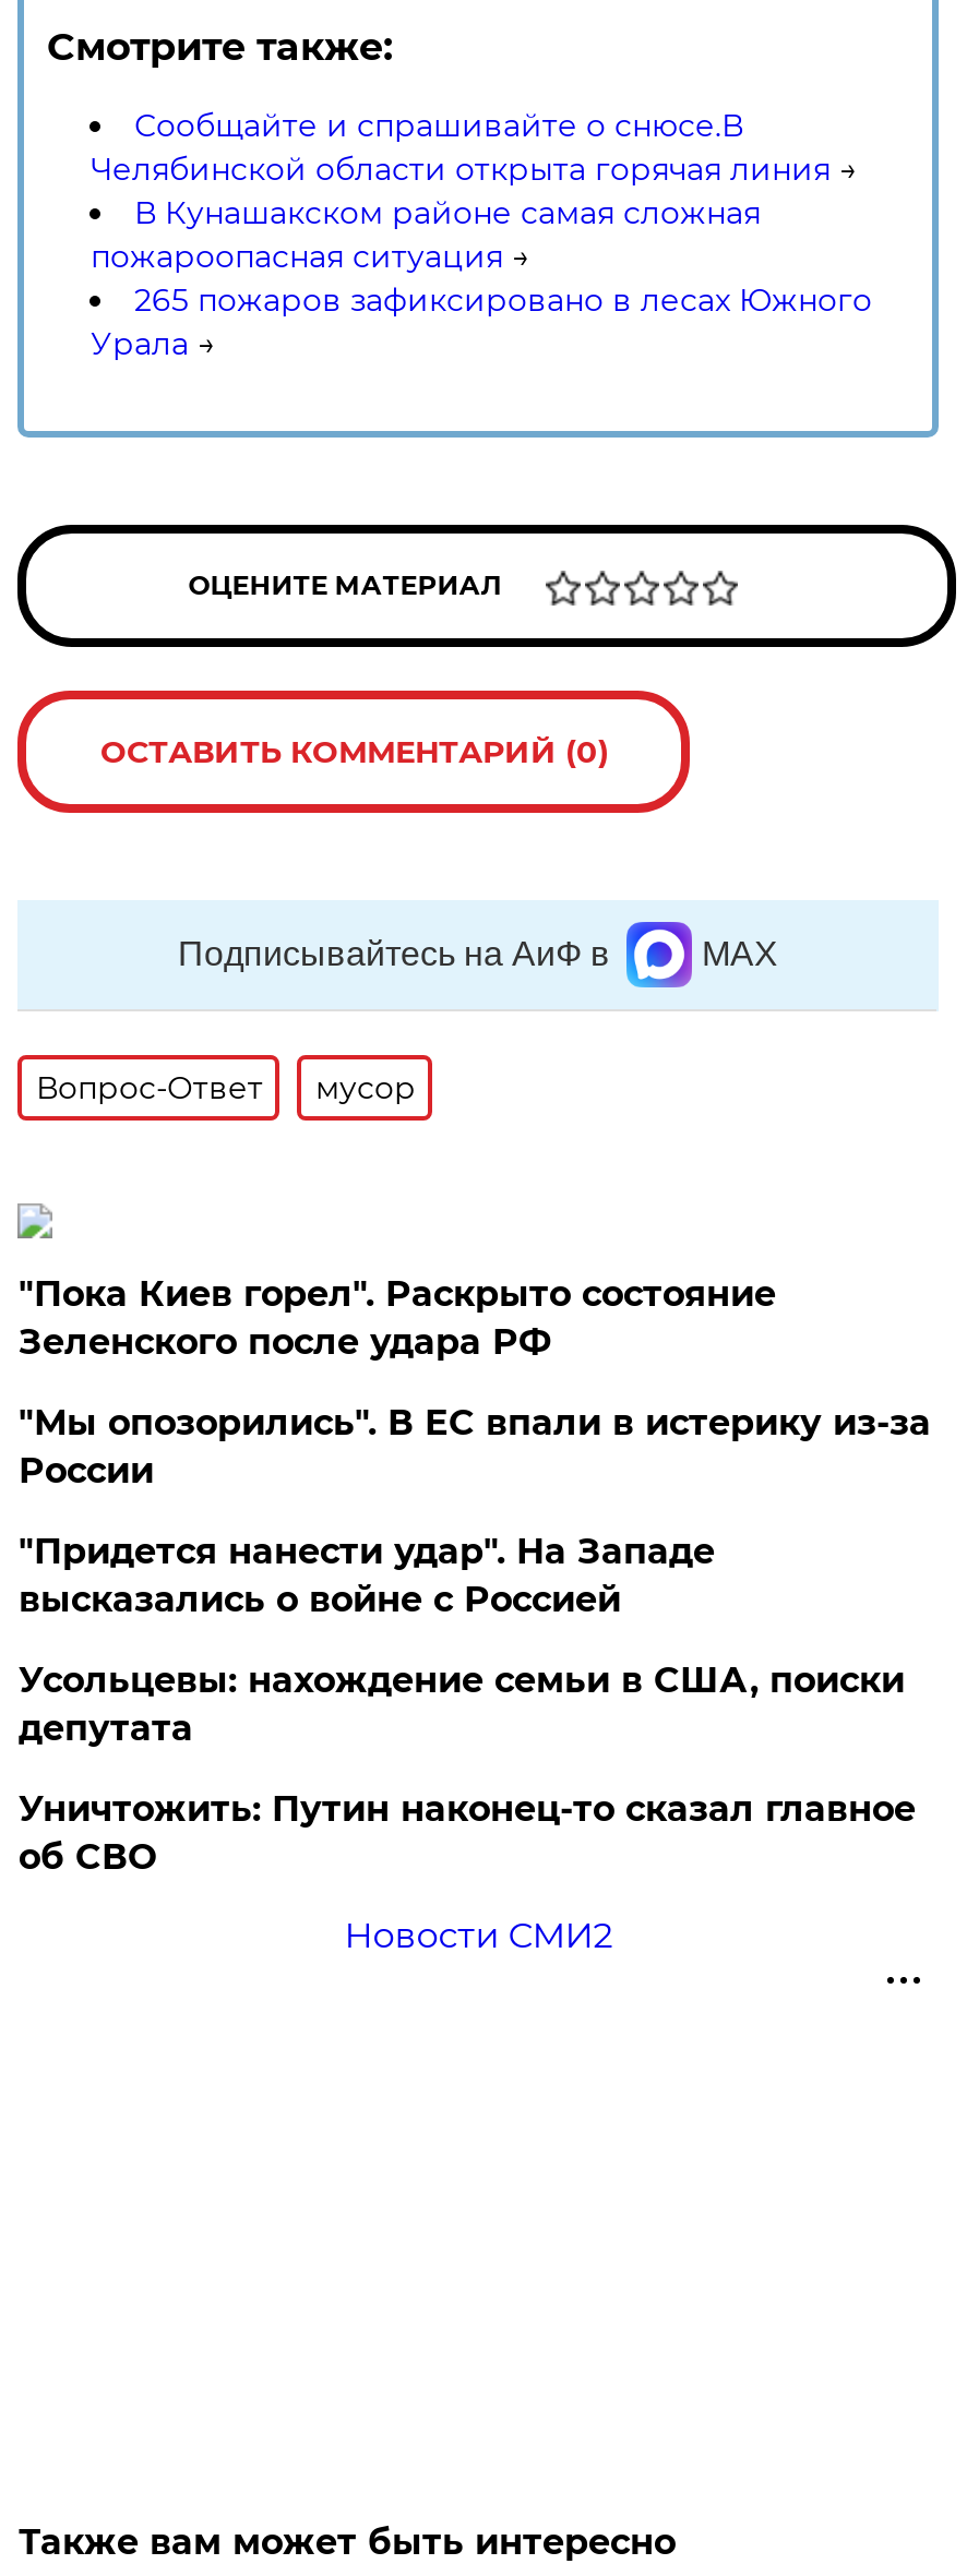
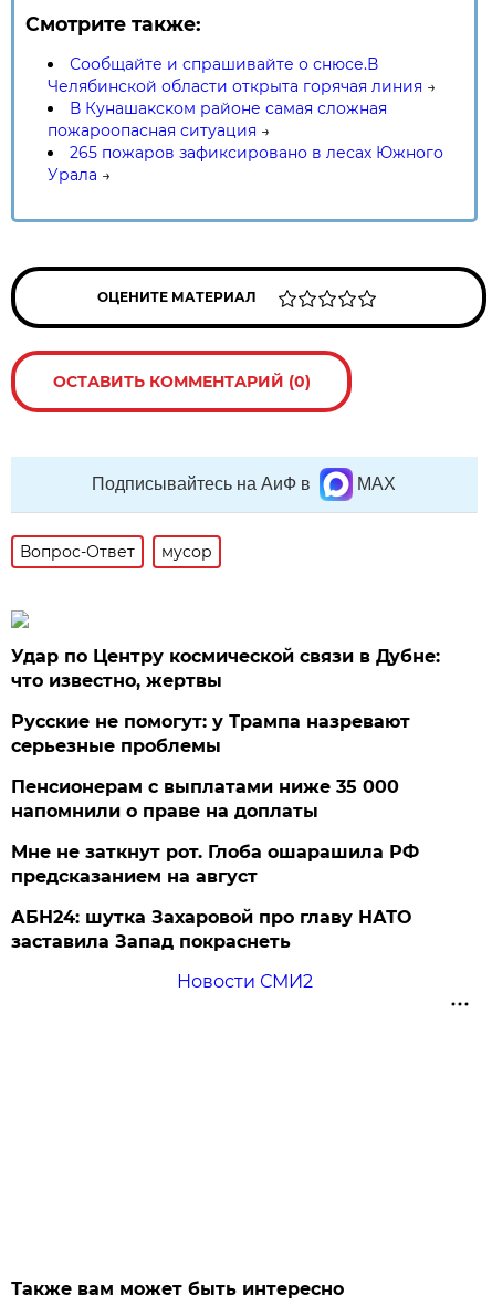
[18,1273,776,1363] "Пока Киев горел". Раскрыто состояние | Зеленского после удара РФ -> [11,646,440,691] Удар по Центру космической связи в Дубне: | что известно, жертвы
[18,1402,931,1491] "Мы опозорились". В ЕС впали в истерику из-за | России -> [11,711,411,756] Русские не помогут: у Трампа назревают | серьезные проблемы
[18,1531,715,1620] "Придется нанести удар". На Западе | высказались о войне с Россией -> [11,776,400,822] Пенсионерам с выплатами ниже 35 000 | напомнили о праве на доплаты
[18,1660,905,1749] Усольцевы: нахождение семьи в США, поиски | депутата -> [11,842,419,887] Мне не заткнут рот. Глоба ошарашила РФ | предсказанием на август
[18,1788,915,1878] Уничтожить: Путин наконец-то сказал главное | об СВО -> [11,907,412,952] АБН24: шутка Захаровой про главу НАТО | заставила Запад покраснеть

